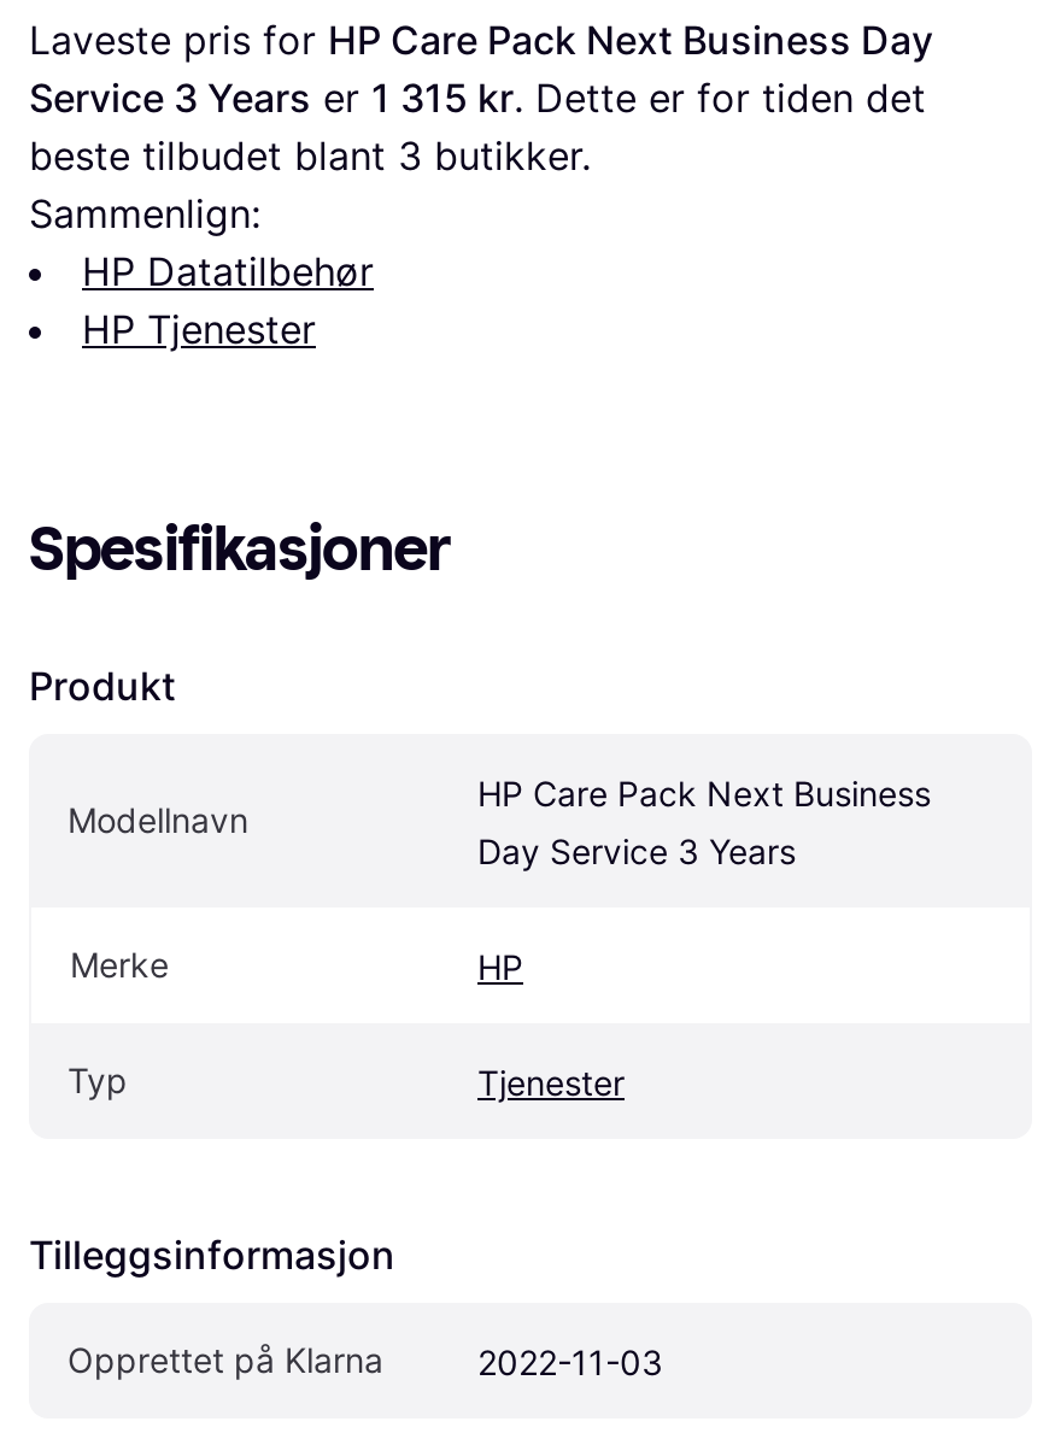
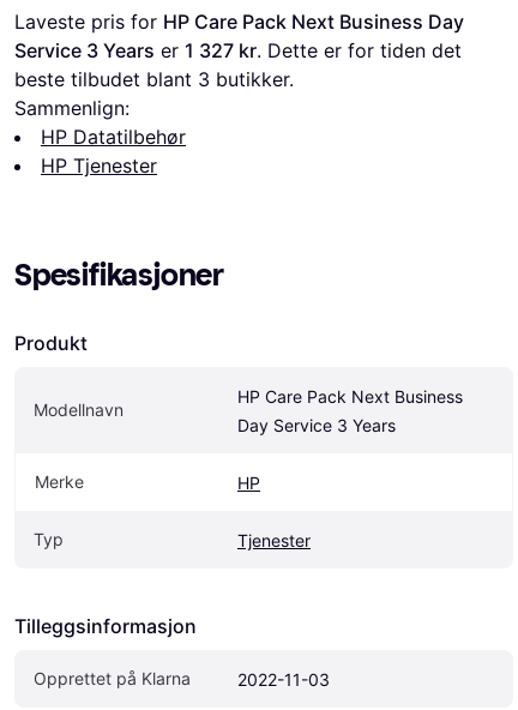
[29,73,926,121] Service 3 Years er 1 315 kr. Dette er for tiden det -> [14,38,462,62] Service 3 Years er 1 327 kr. Dette er for tiden det

